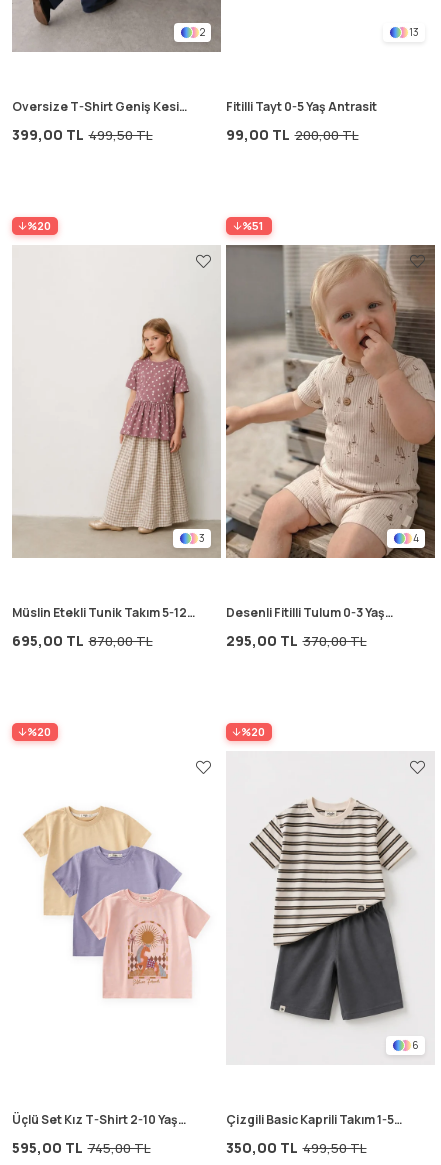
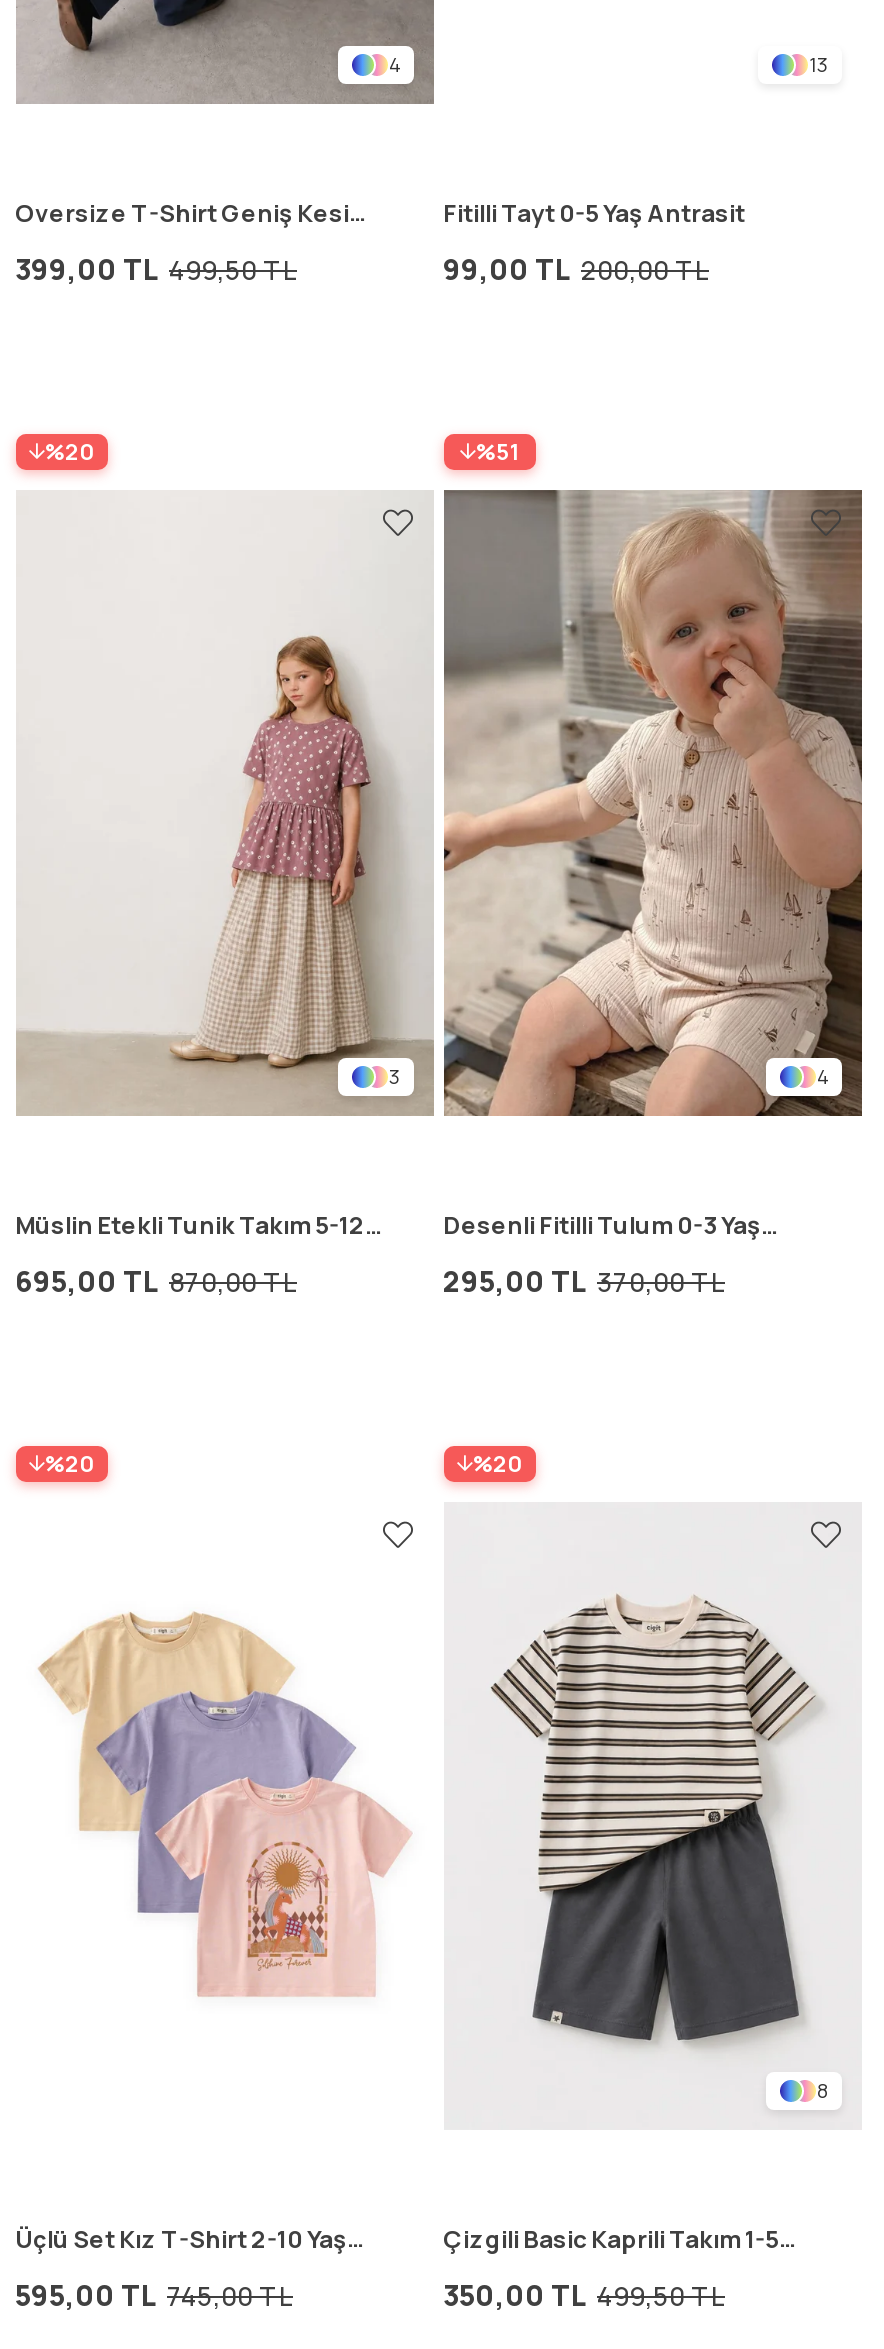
[199,24,204,38] 2 -> [389,49,401,77] 4
[411,1037,418,1051] 6 -> [817,2075,829,2103] 8

